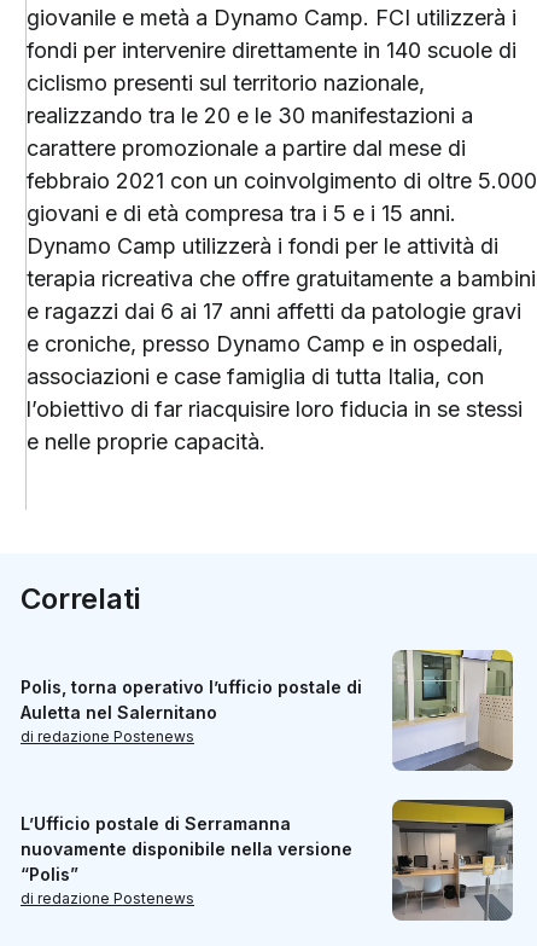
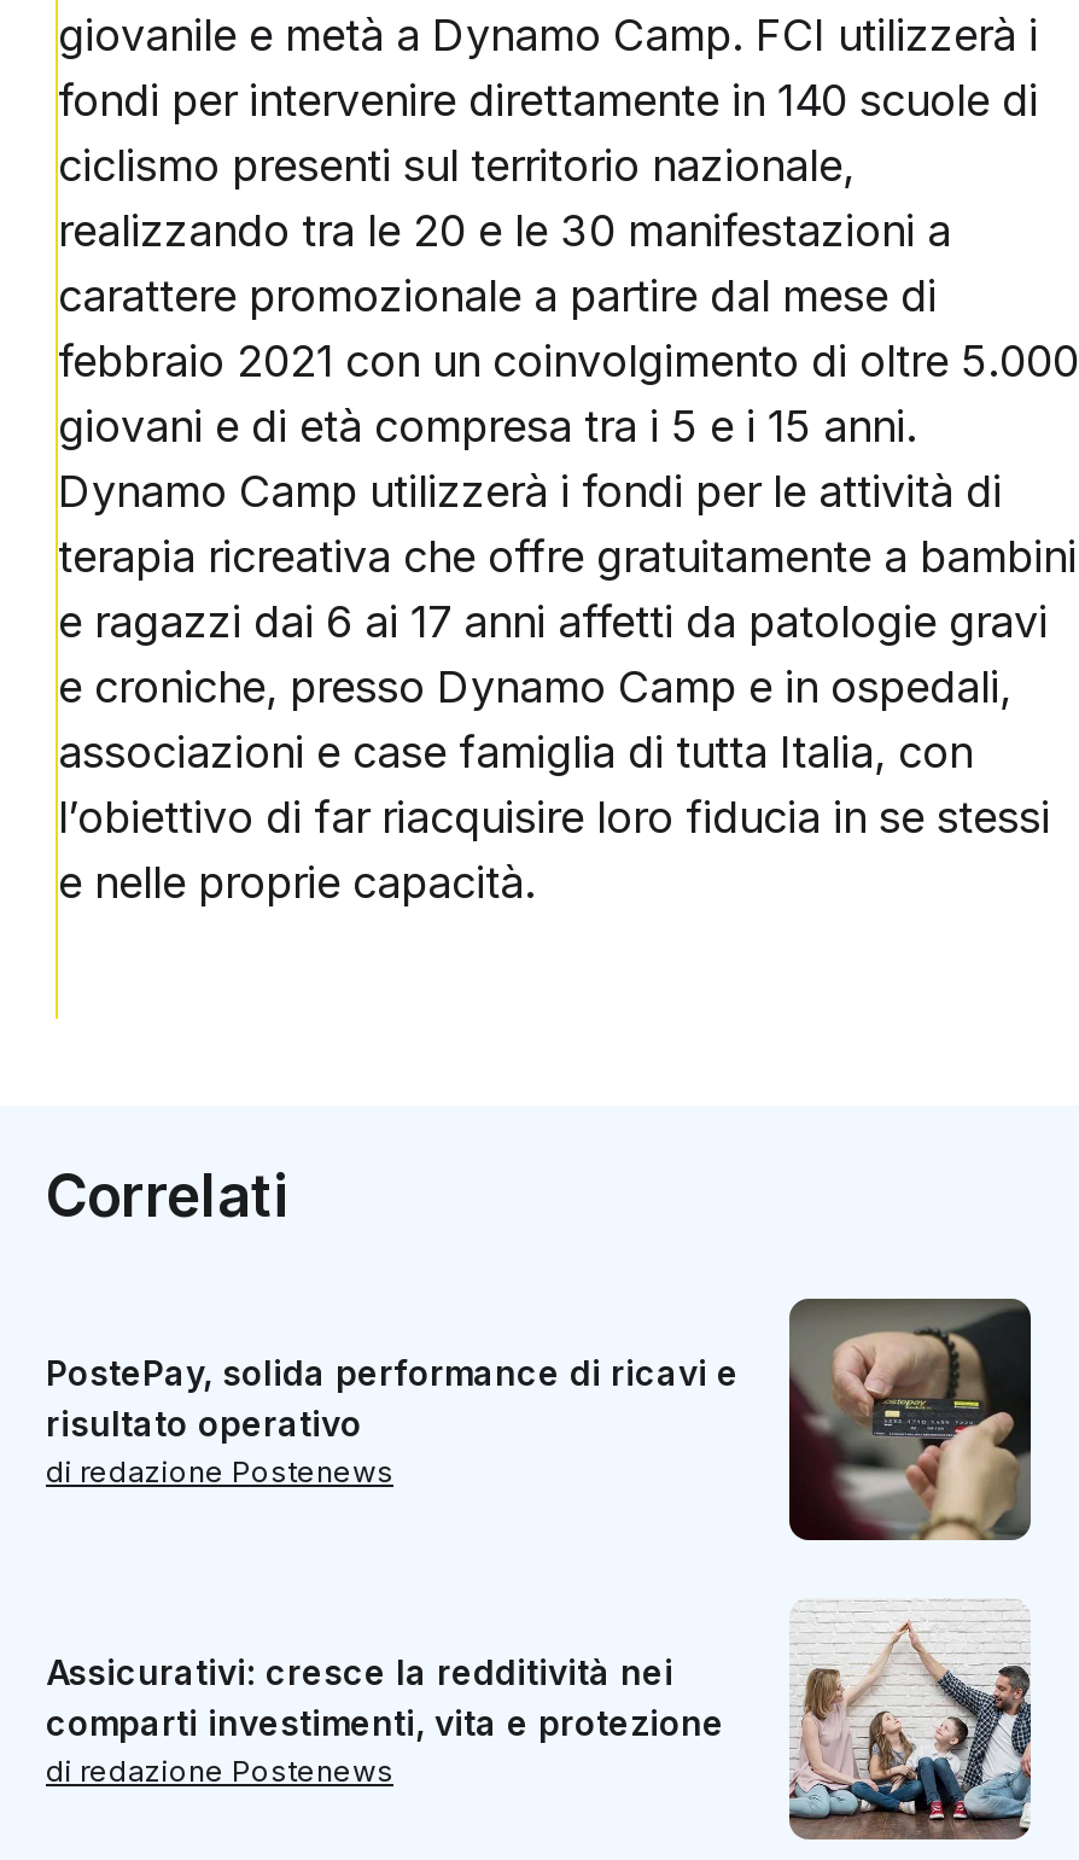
[21,649,514,772] [image] | Polis, torna operativo l’ufficio postale di | Auletta nel Salernitano -> [46,1296,1033,1543] [image] | PostePay, solida performance di ricavi e | risultato operativo
[21,799,514,934] [image] | L’Ufficio postale di Serramanna | nuovamente disponibile nella versione | “Polis” -> [46,1598,1031,1844] [image] | Assicurativi: cresce la redditività nei | comparti investimenti, vita e protezione

